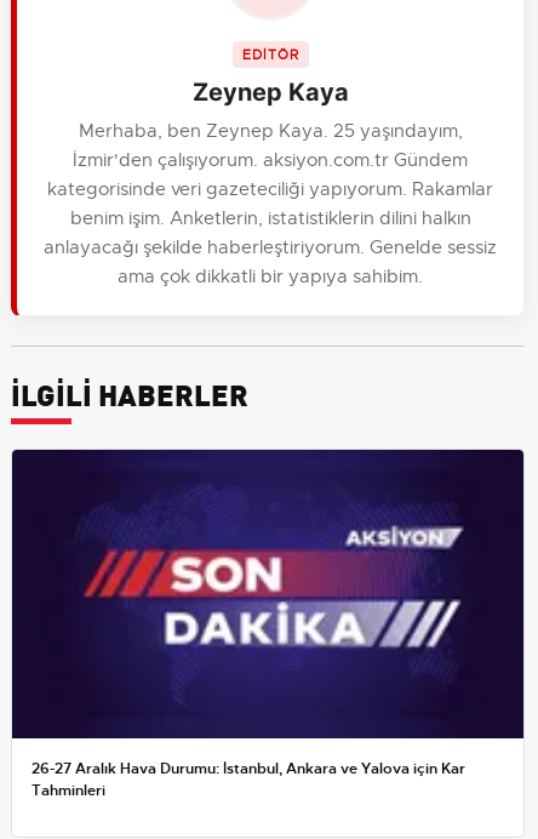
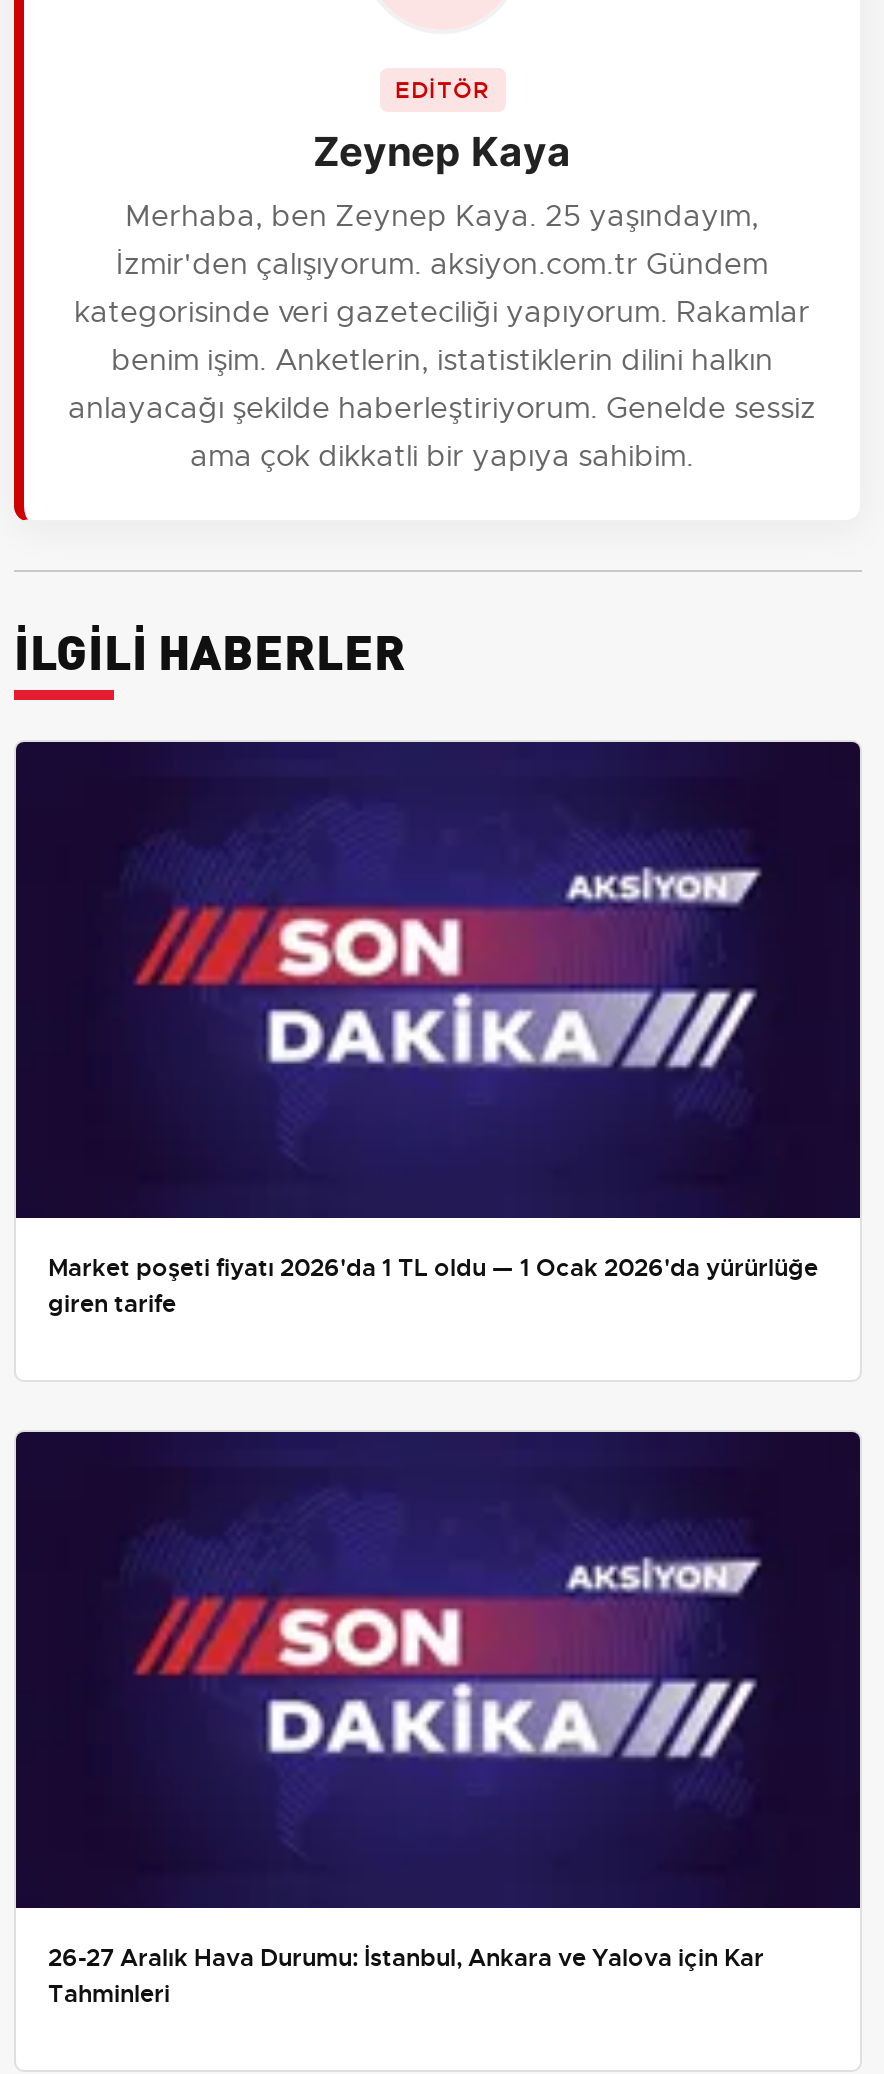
none -> [48,1253,818,1321] Market poşeti fiyatı 2026'da 1 TL oldu — 1 Ocak 2026'da yürürlüğe | giren tarife

